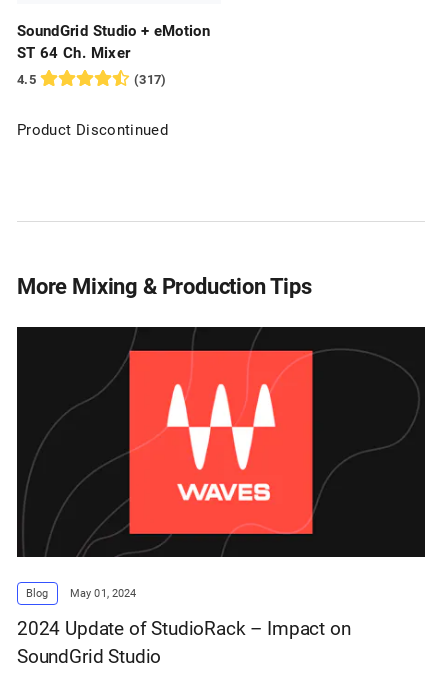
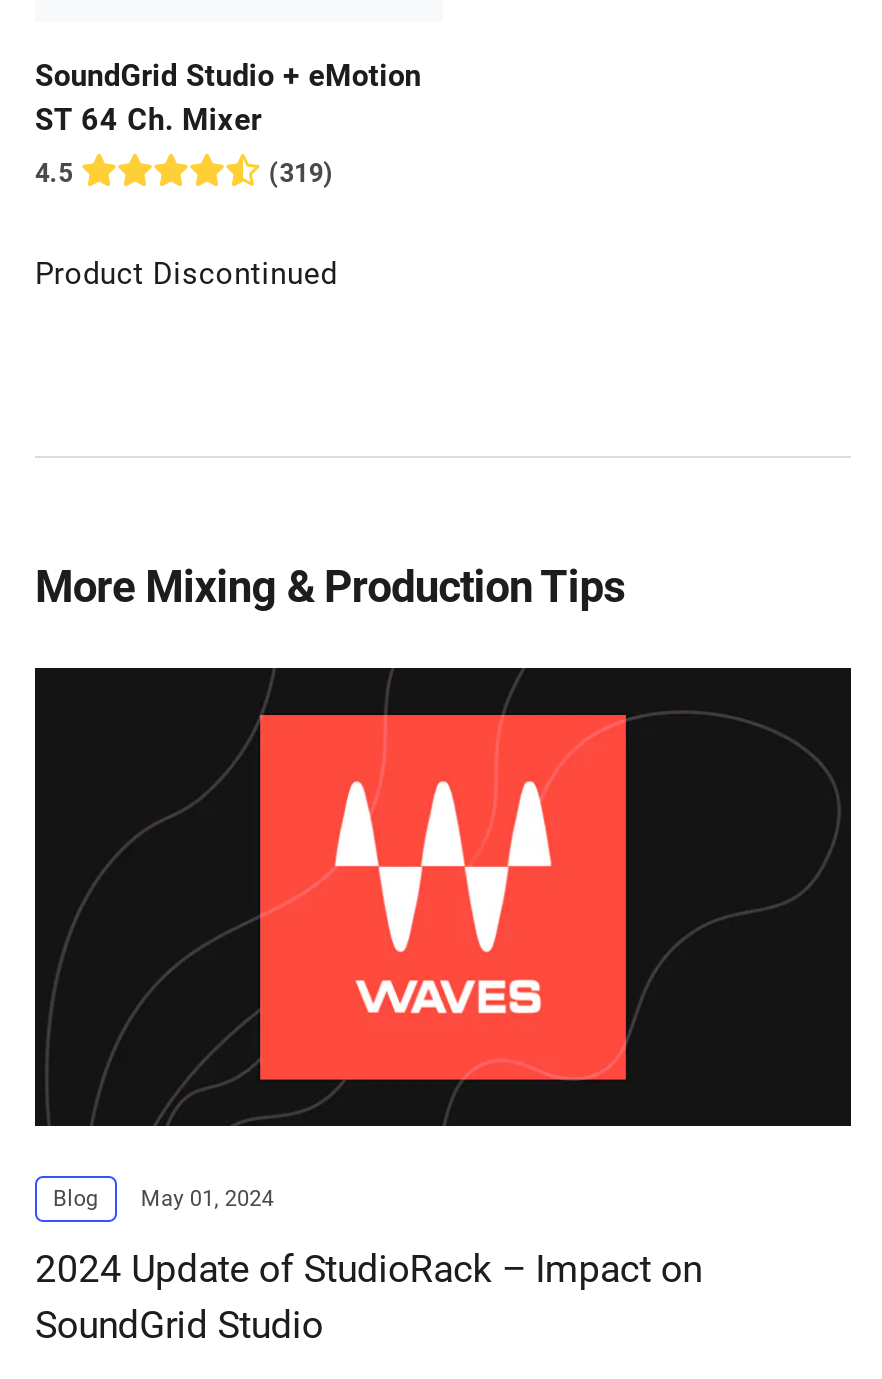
[134,72,166,87] (317) -> [269,158,334,188] (319)

